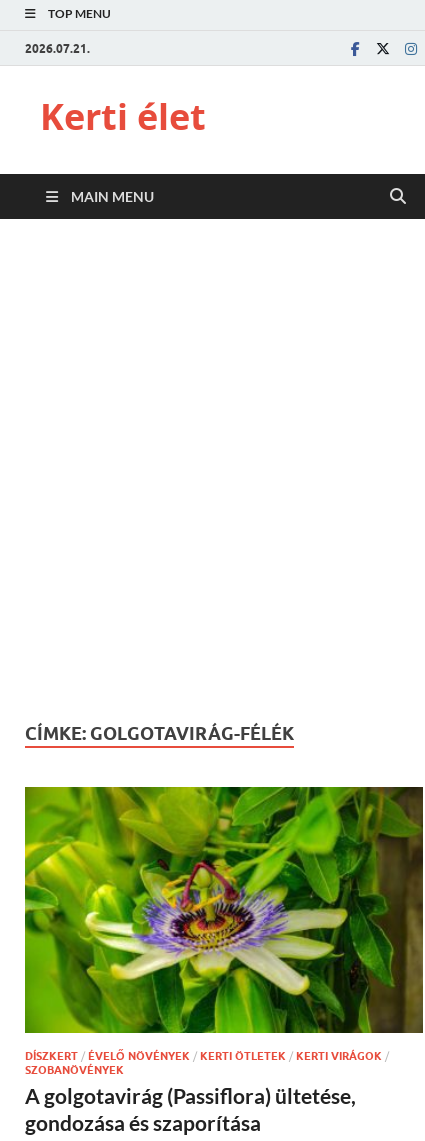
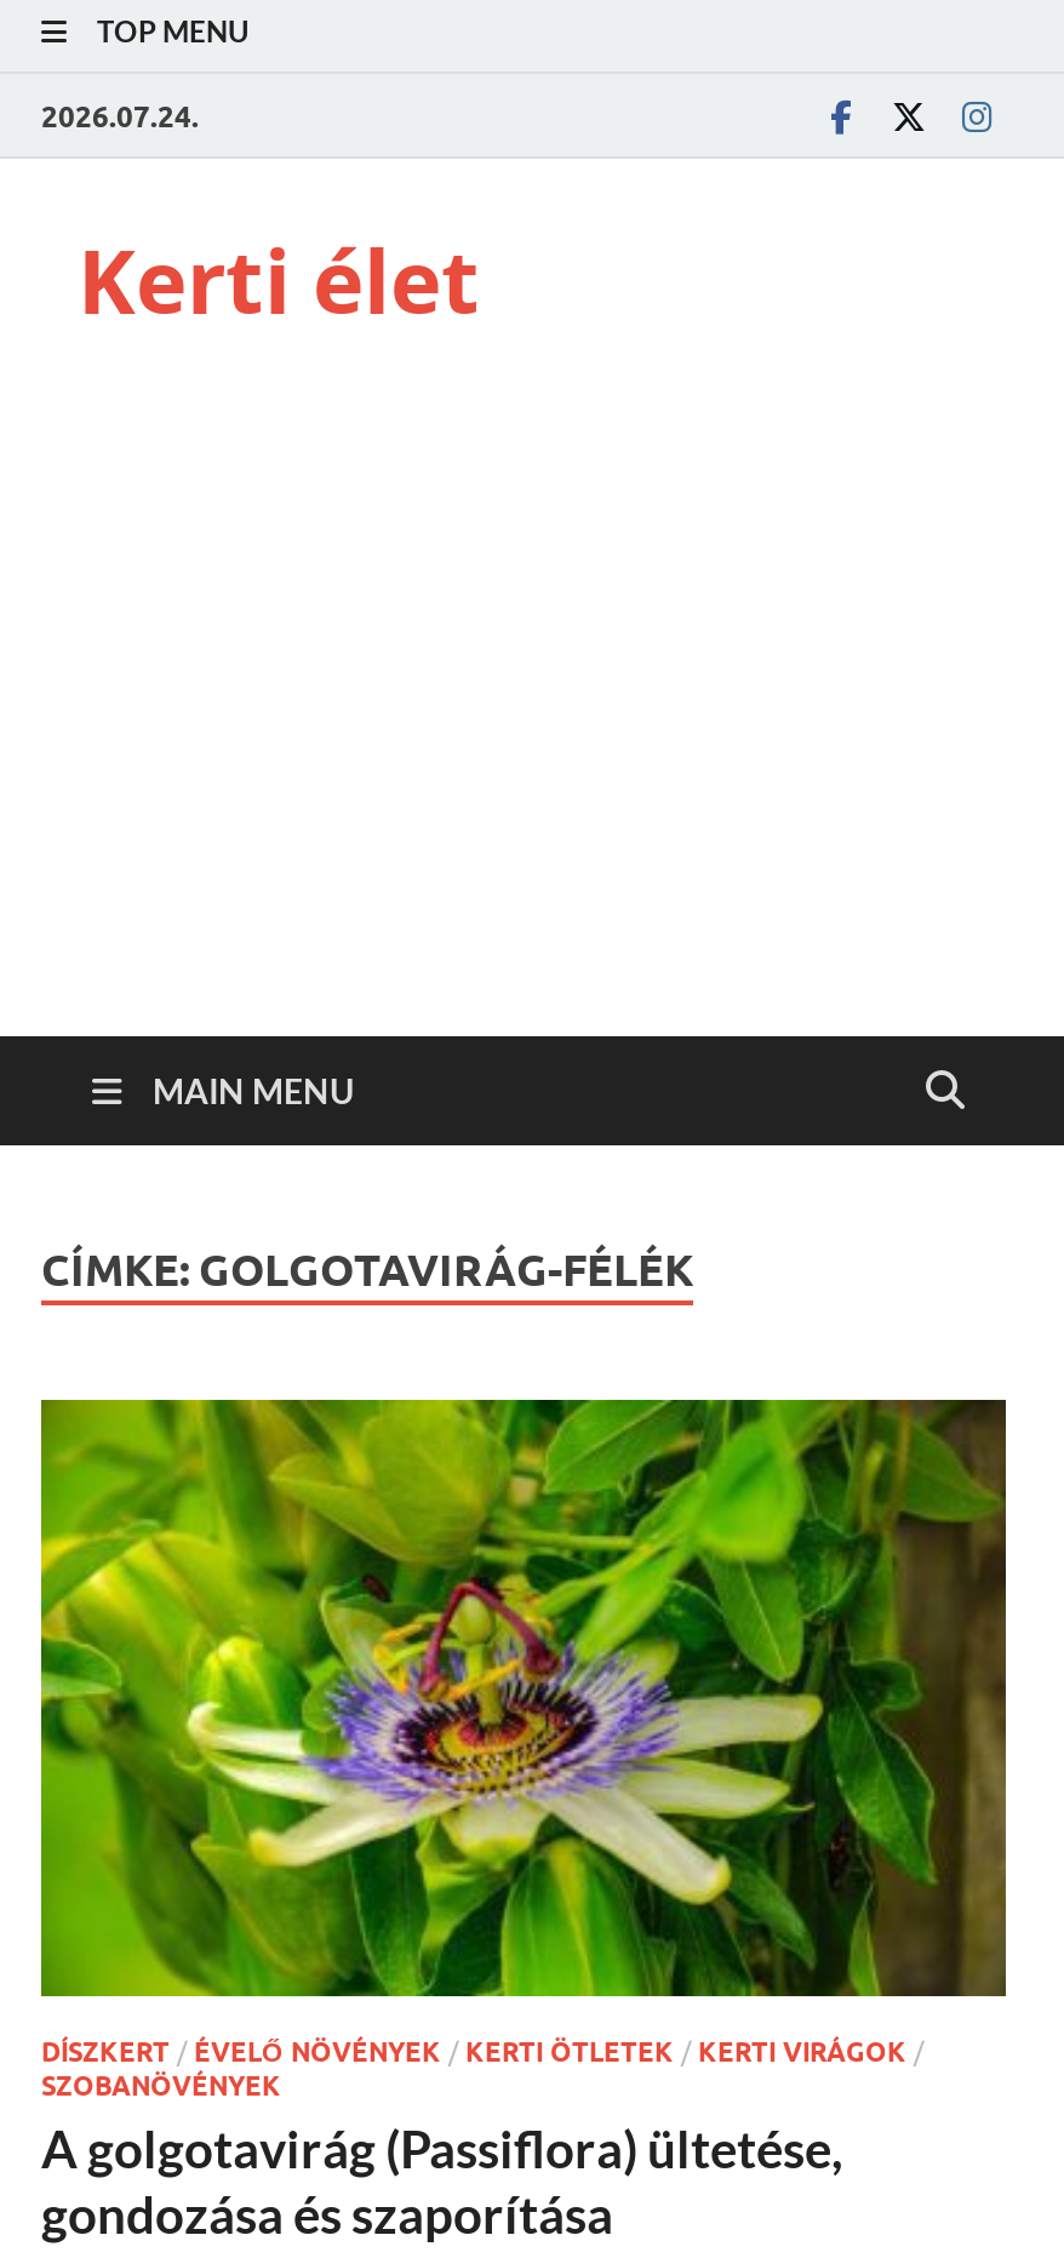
[25,40,90,55] 2026.07.21. -> [41,97,199,133] 2026.07.24.
moved [71,188,154,205] -> [153,1070,354,1111]: MAIN MENU

